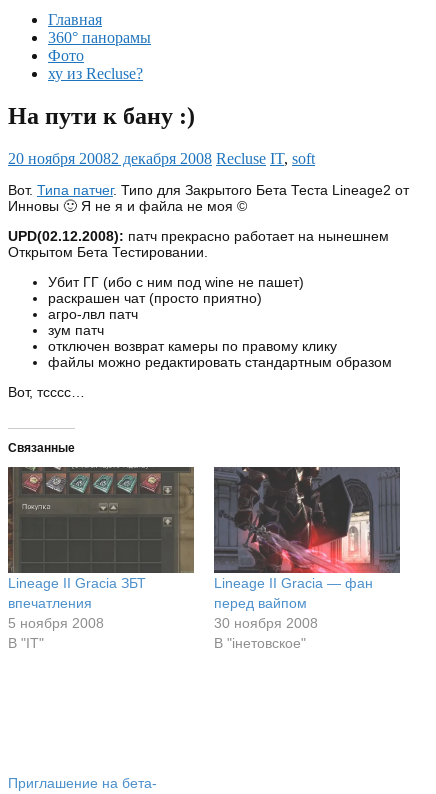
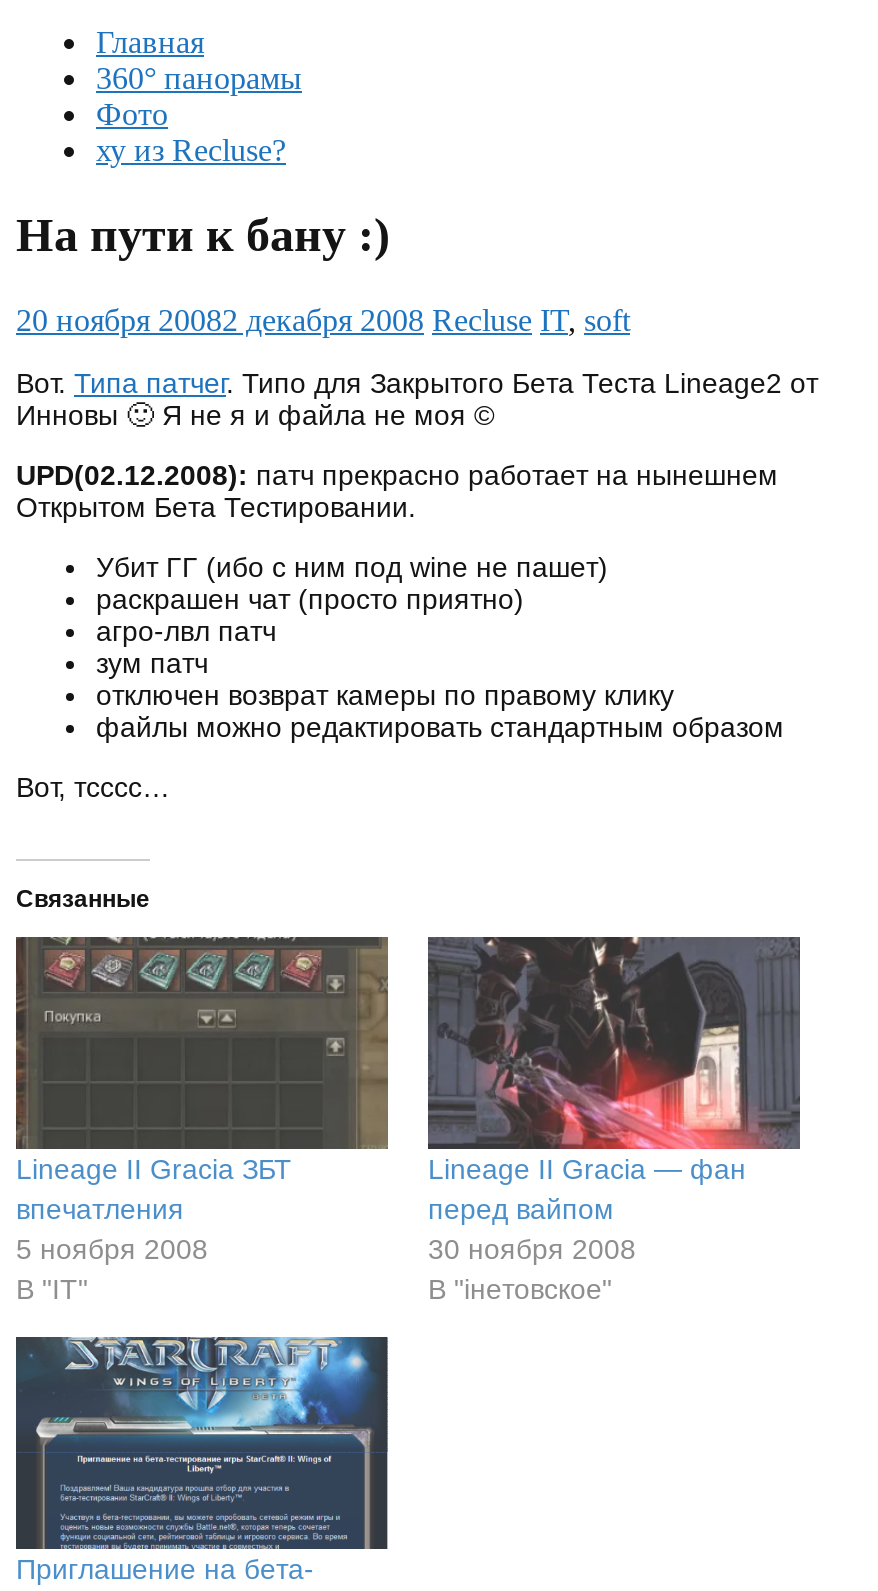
none -> [14,1335,390,1551] [image]

